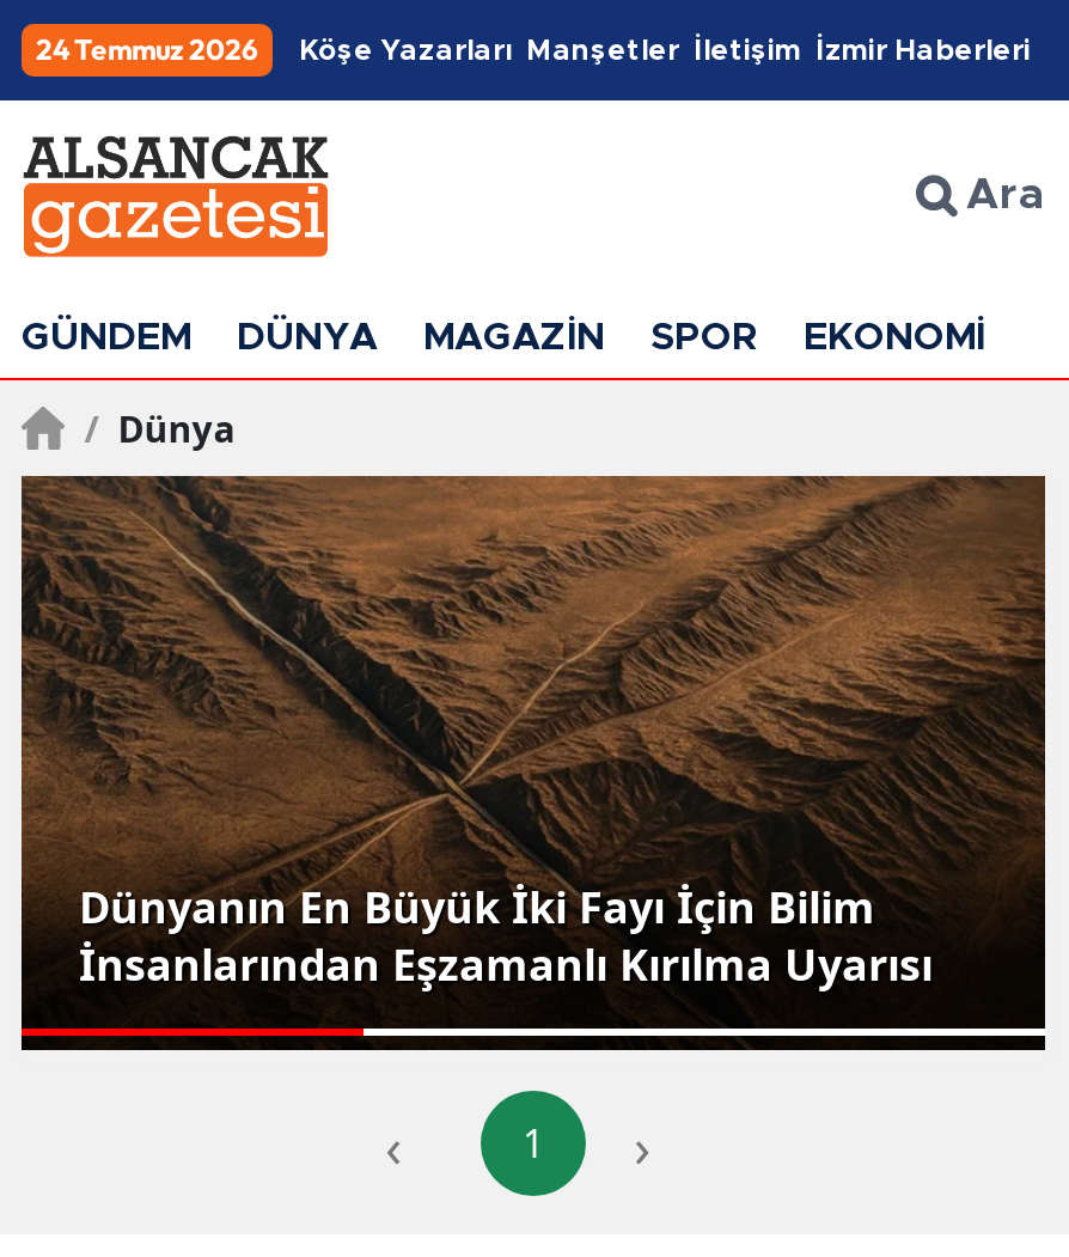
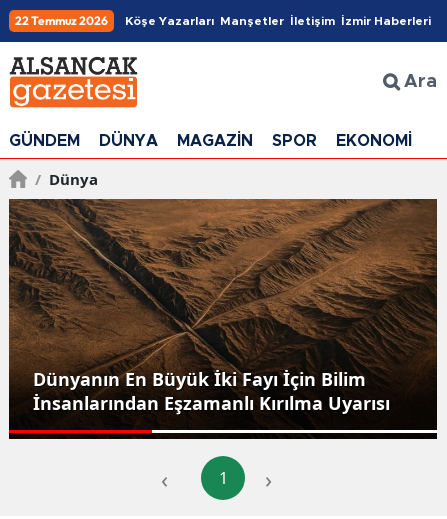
[36,31,1031,67] 24 Temmuz 2026 Köşe Yazarları Manşetler İletişim İzmir Haberleri -> [15,13,431,28] 22 Temmuz 2026 Köşe Yazarları Manşetler İletişim İzmir Haberleri

